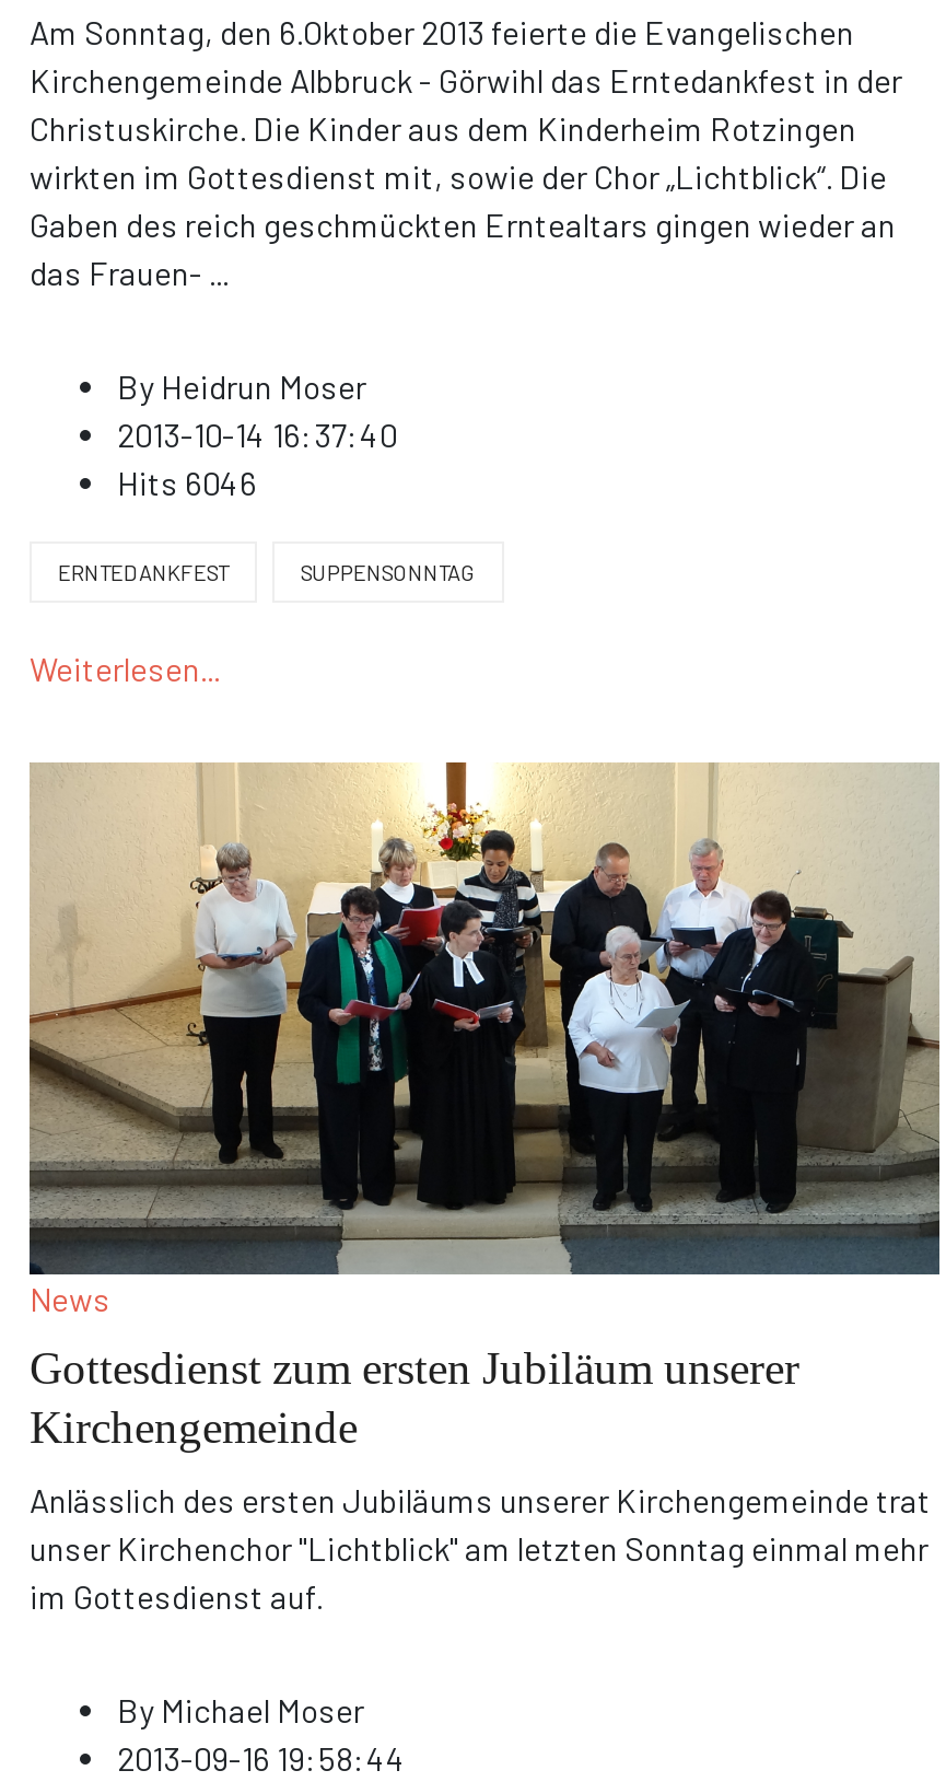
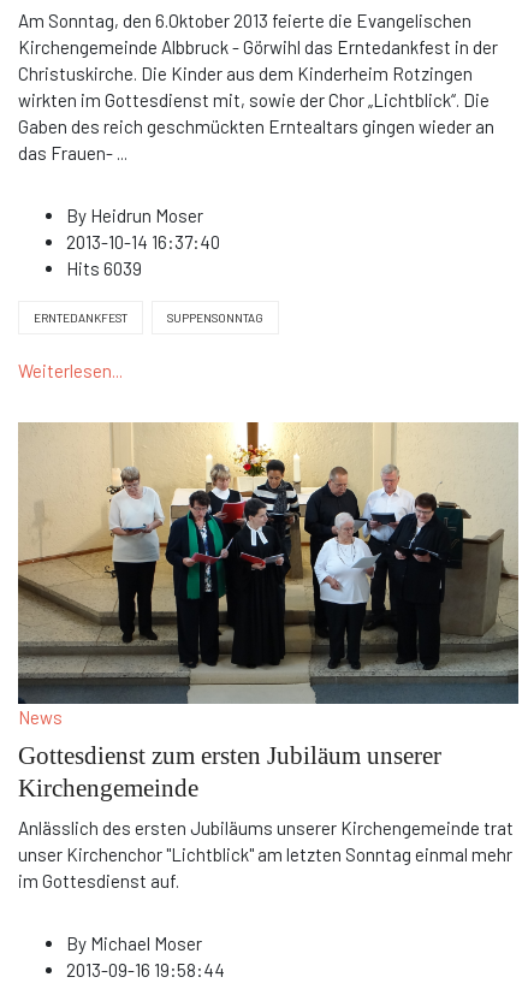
[117,463,257,502] Hits 6046 -> [66,257,142,279] Hits 6039

